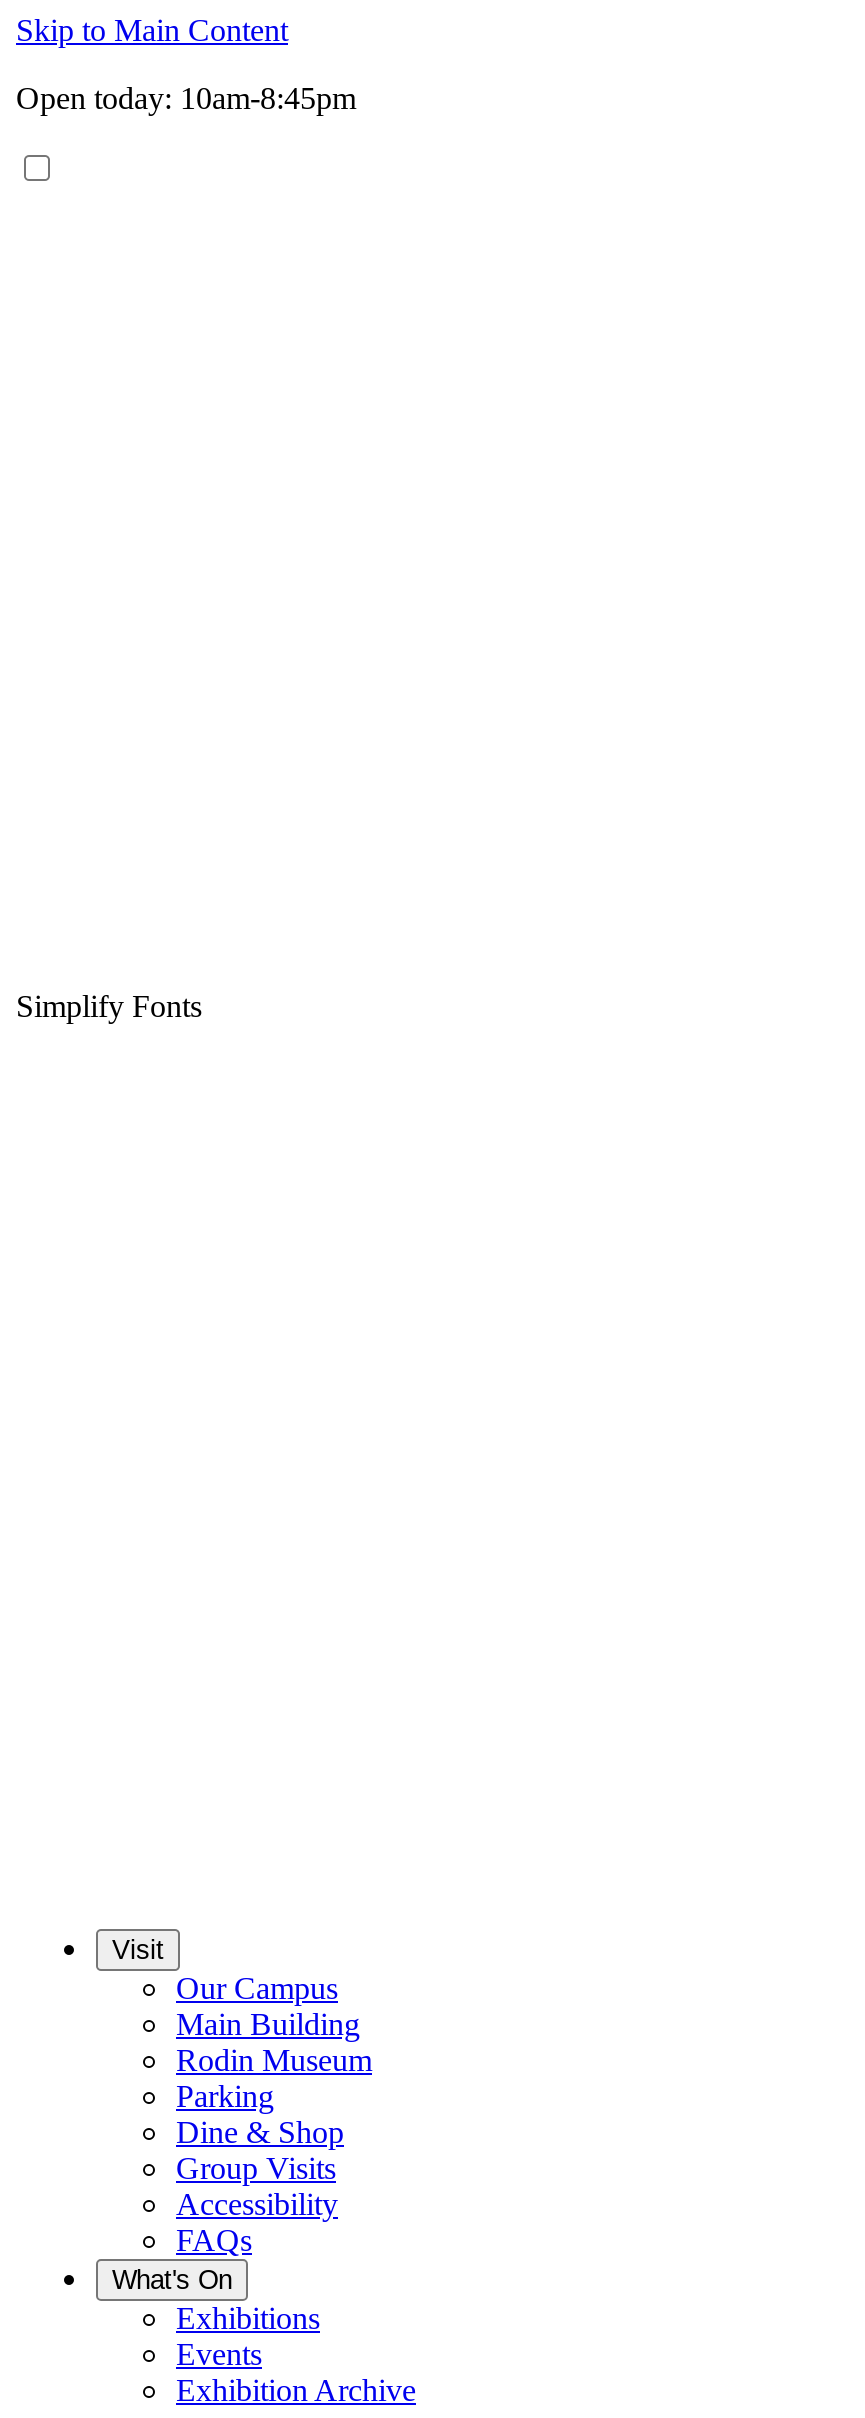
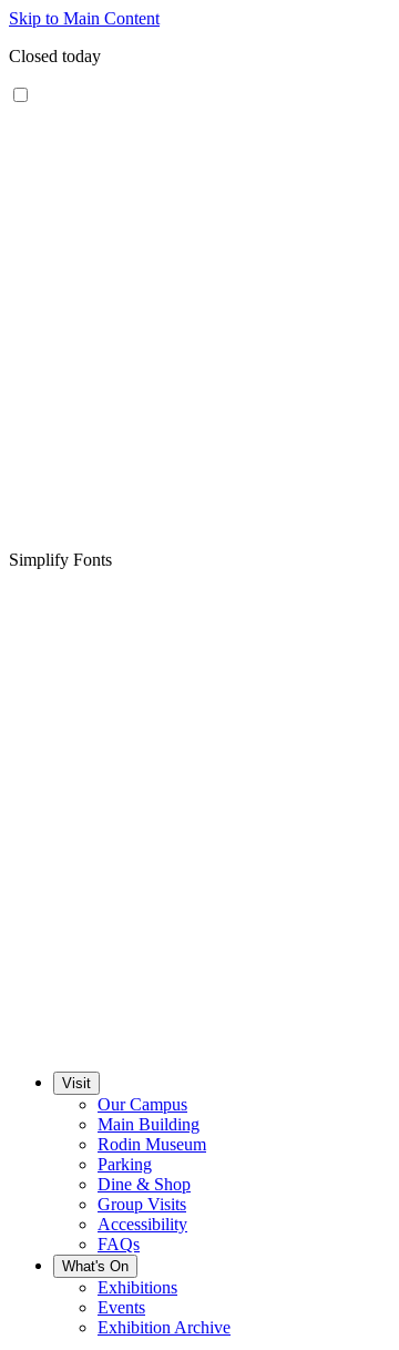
[16,81,356,115] Open today: 10am-8:45pm -> [9,47,101,65] Closed today

